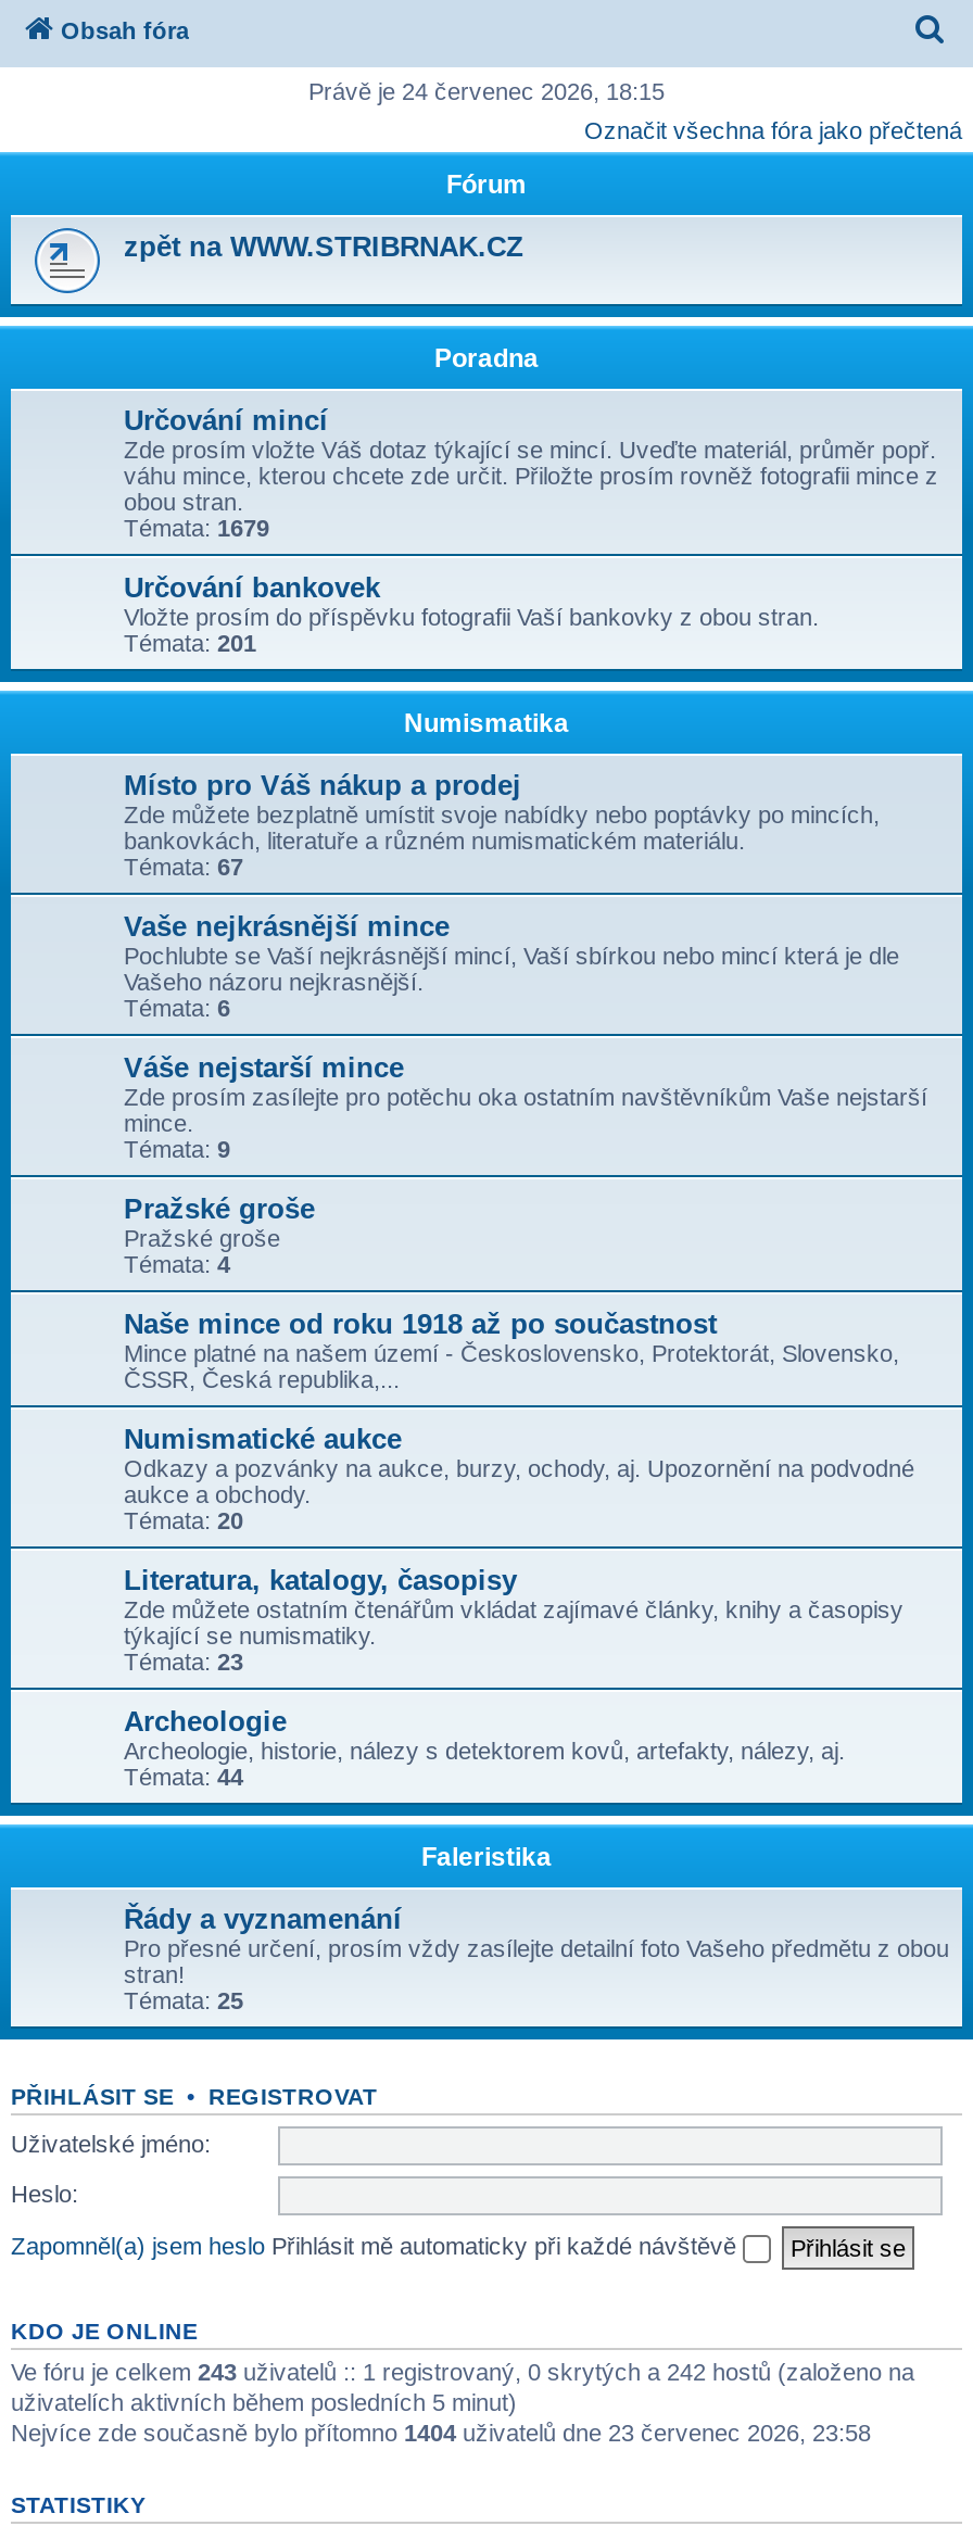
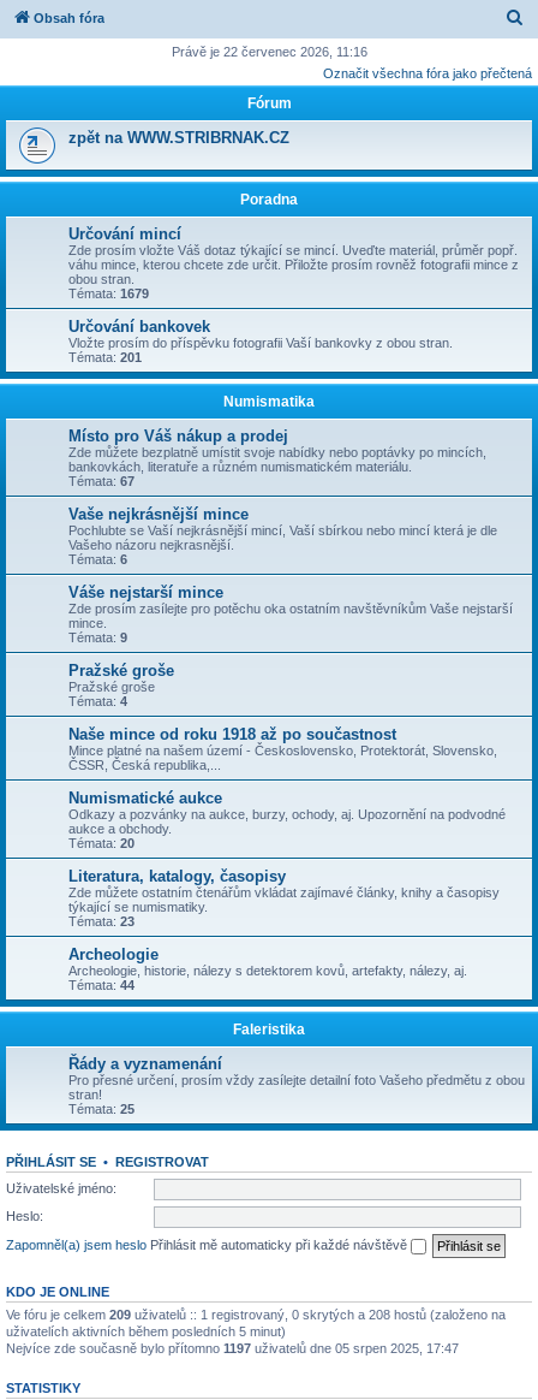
[308,78,665,104] Právě je 24 červenec 2026, 18:15 -> [171,45,367,59] Právě je 22 červenec 2026, 11:16
[11,2358,914,2384] Ve fóru je celkem 243 uživatelů :: 1 registrovaný, 0 skrytých a 242 hostů (založeno na -> [6,1307,506,1321] Ve fóru je celkem 209 uživatelů :: 1 registrovaný, 0 skrytých a 208 hostů (založeno na
[11,2418,871,2445] Nejvíce zde současně bylo přítomno 1404 uživatelů dne 23 červenec 2026, 23:58 -> [6,1340,459,1355] Nejvíce zde současně bylo přítomno 1197 uživatelů dne 05 srpen 2025, 17:47

